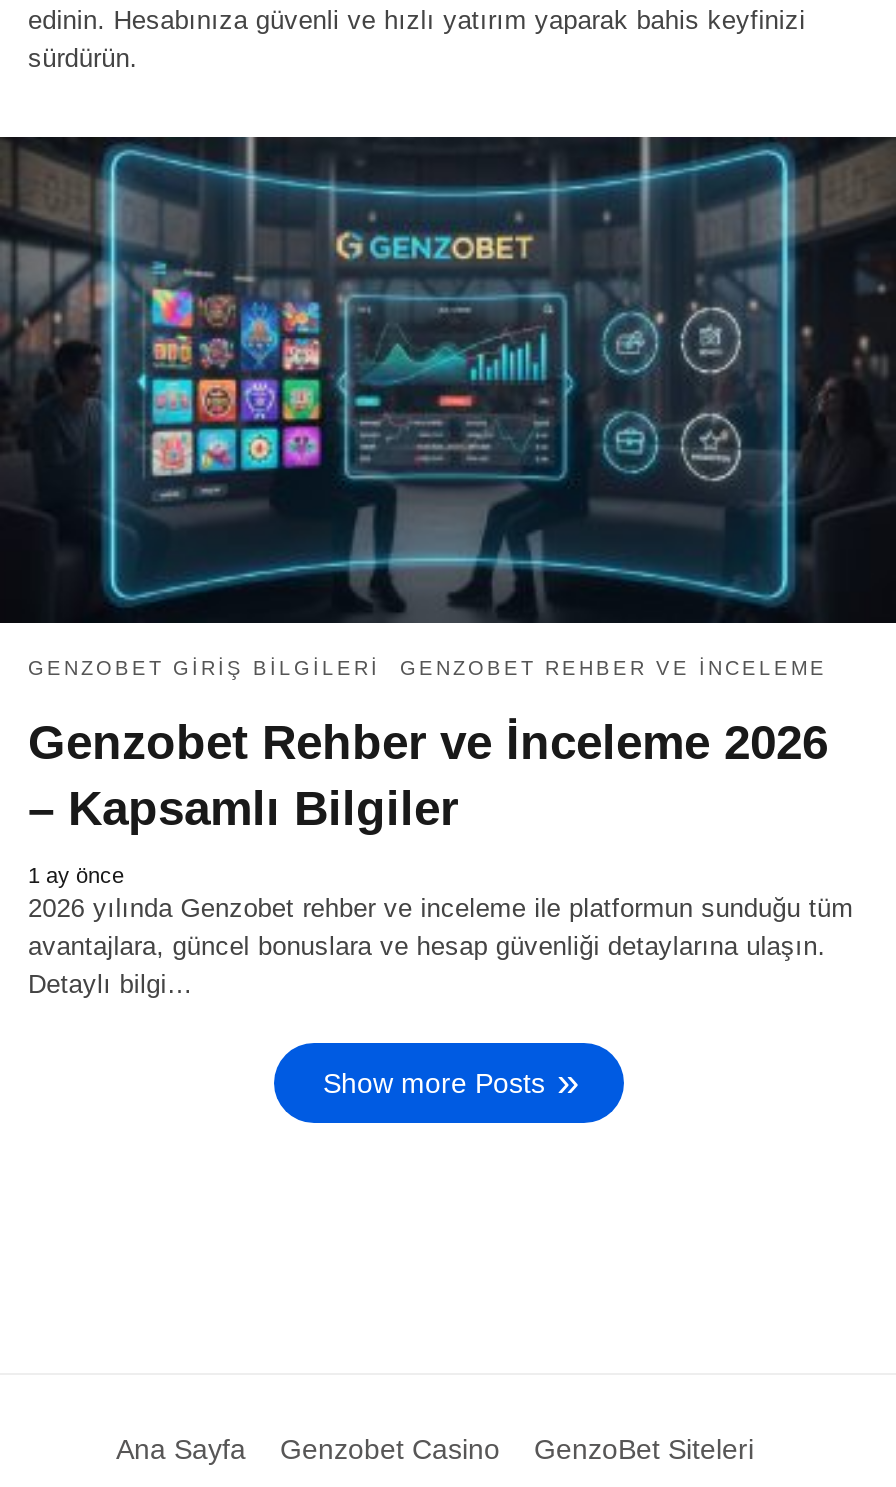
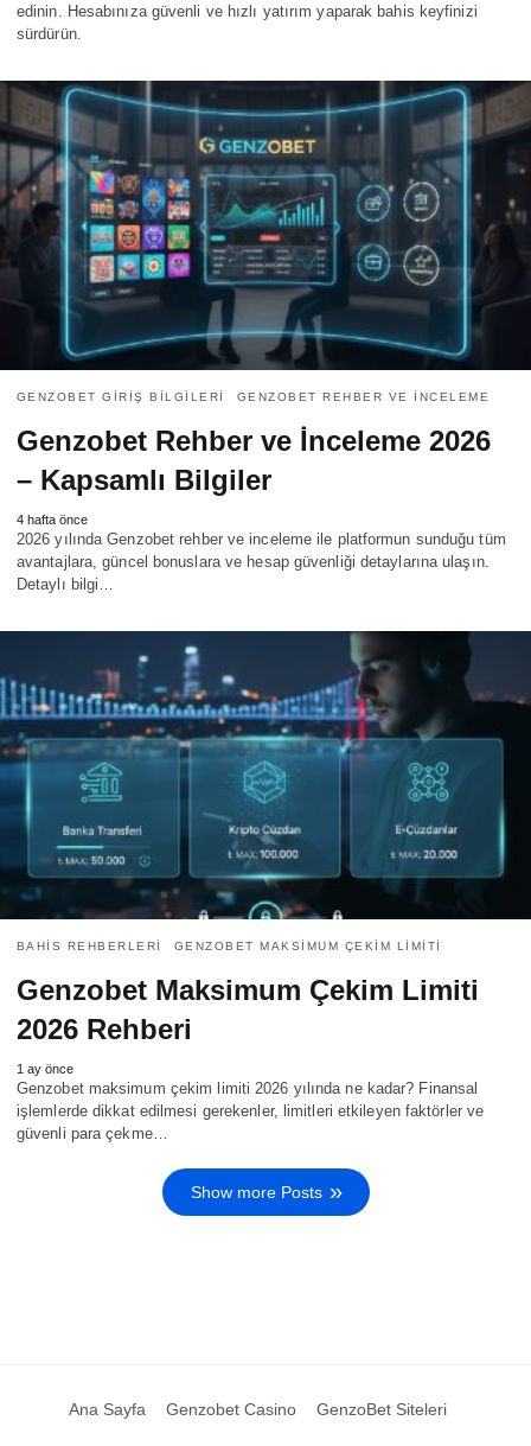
[28,863,124,887] 1 ay önce -> [17,512,88,526] 4 hafta önce
none -> [4,630,527,1142] [image] | BAHIS REHBERLERI | GENZOBET MAKSIMUM ÇEKIM LIMITI | Genzobet Maksimum Çekim Limiti | 2026 Rehberi | 1 ay önce | Genzobet maksimum çekim limiti 2026 yılında ne kadar? Finansal | işlemlerde dikkat edilmesi gerekenler, limitleri etkileyen faktörler ve | güvenli para çekme…

